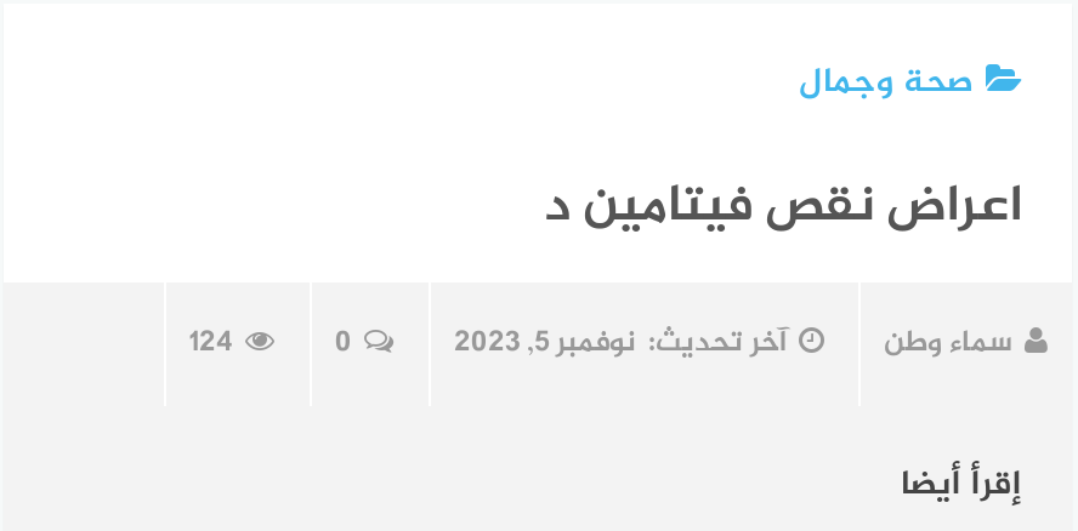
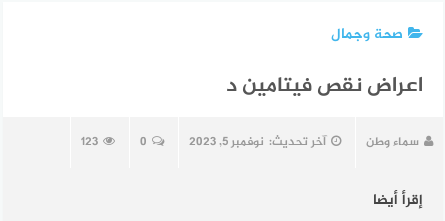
[189,319,233,367] 124 -> [80,132,97,152] 123

